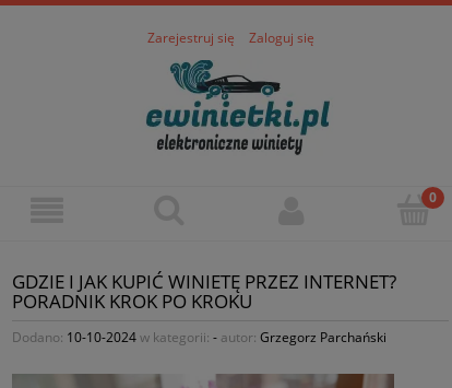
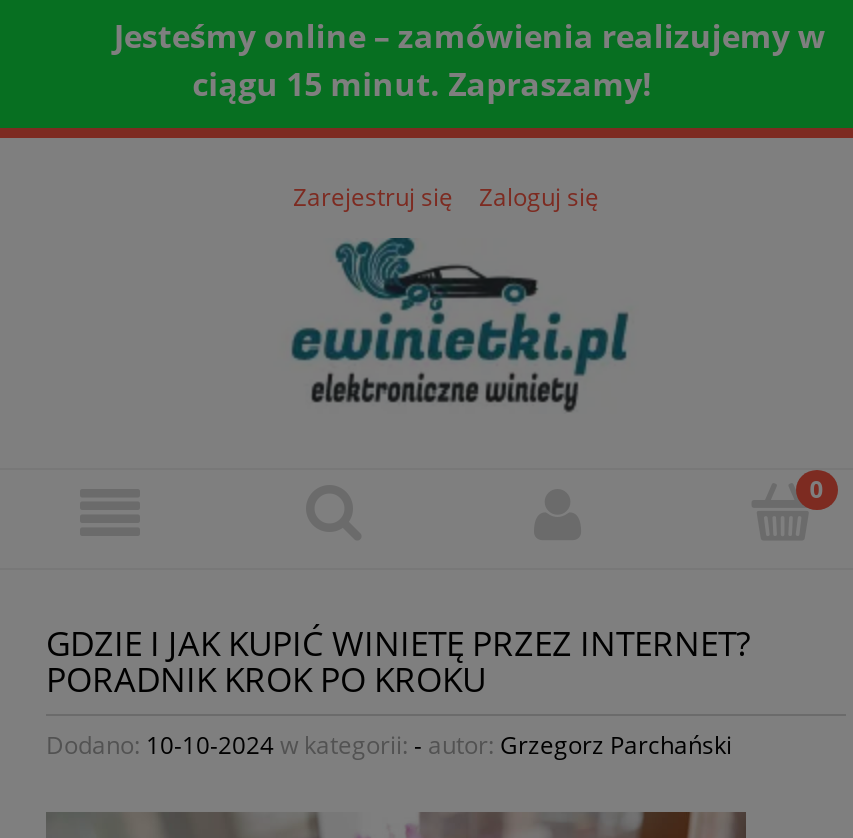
none -> [114,14,826,106] Jesteśmy online – zamówienia realizujemy w | ciągu 15 minut. Zapraszamy!

